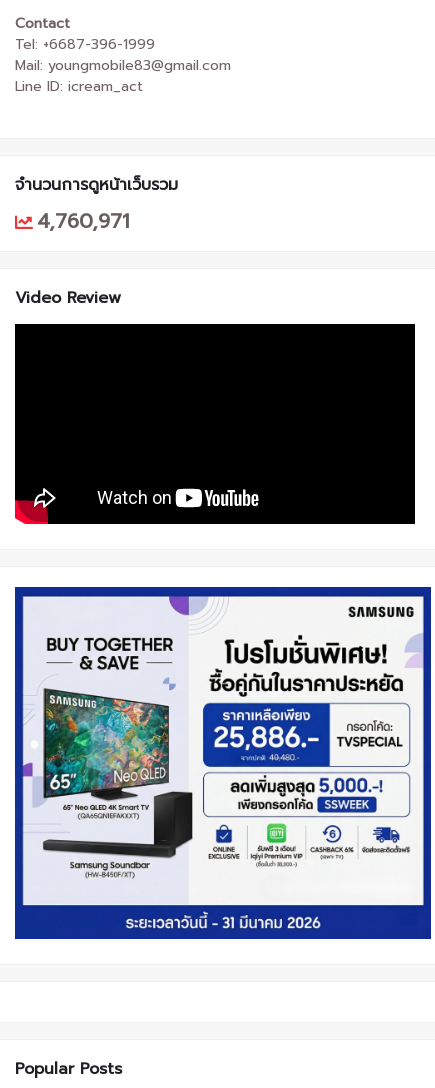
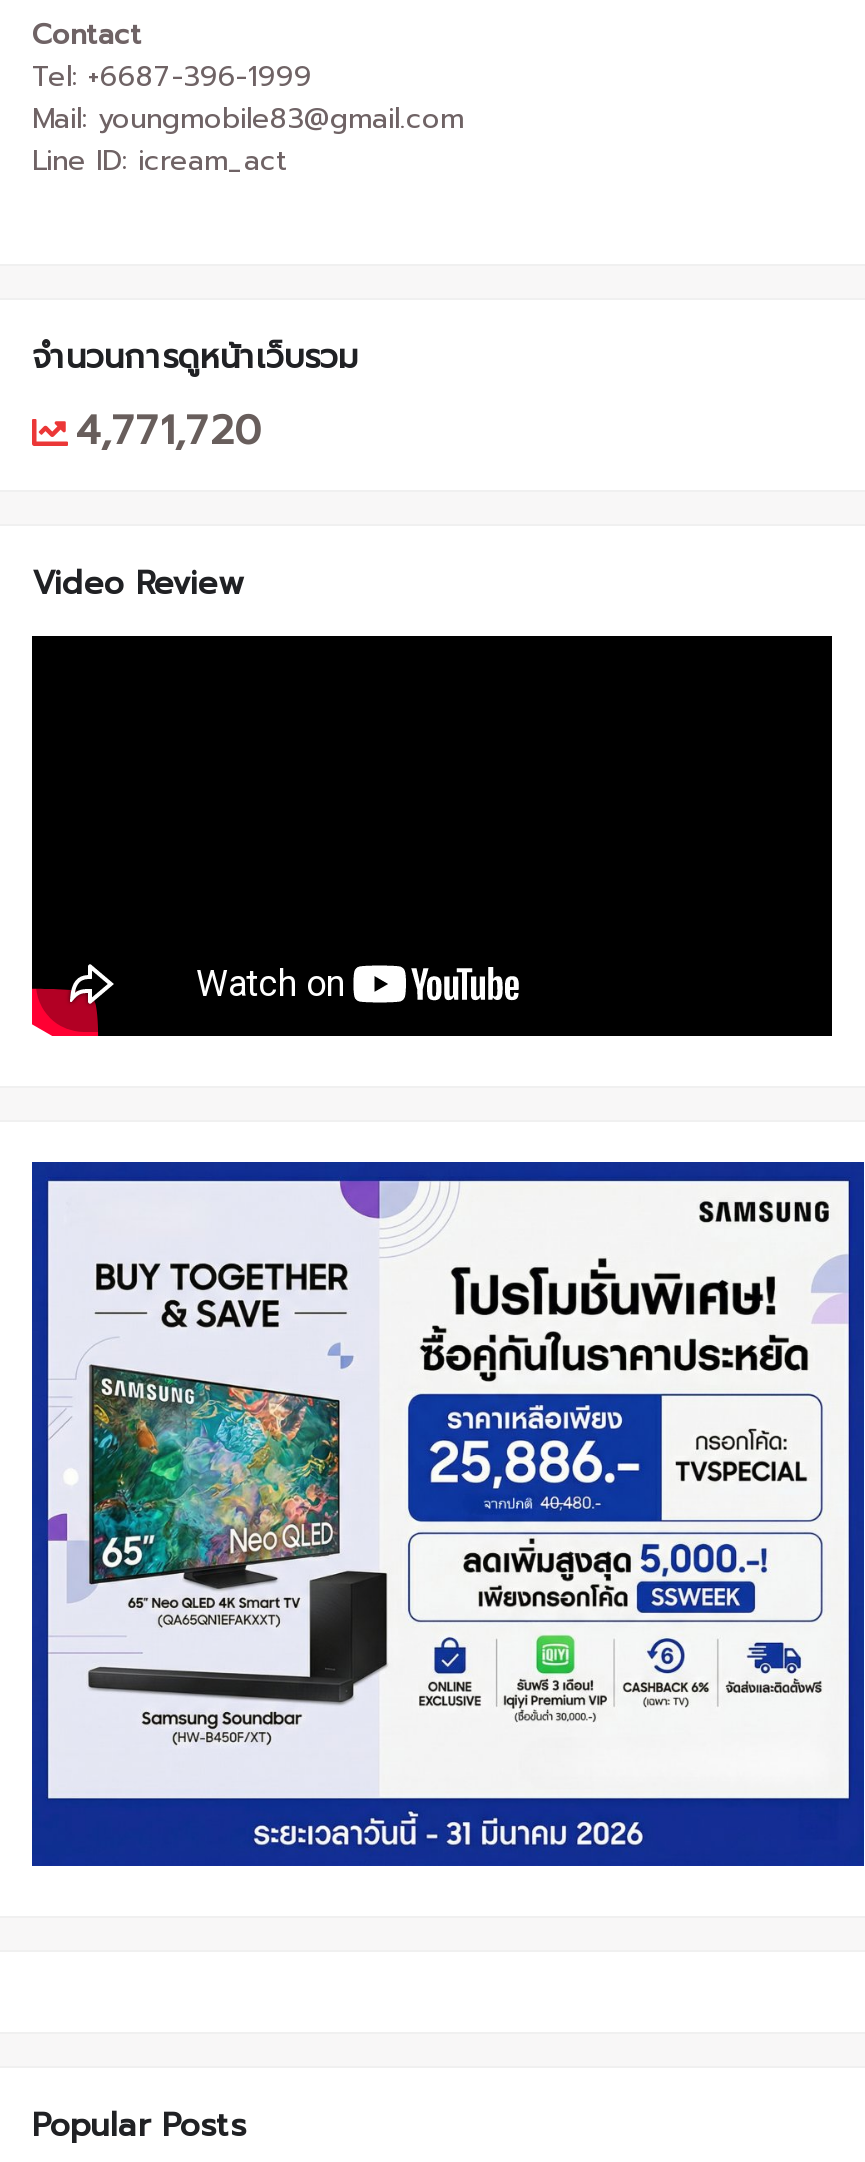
[37,206,129,236] 4,760,971 -> [76,400,262,460] 4,771,720

